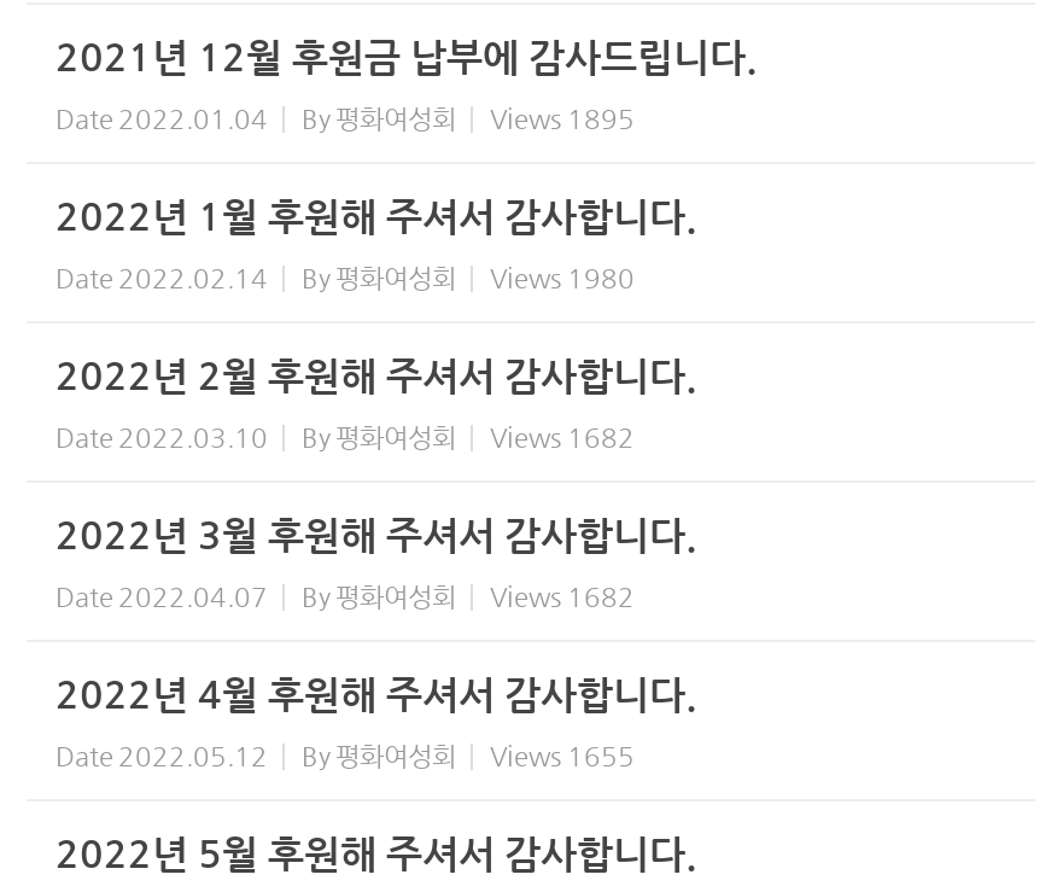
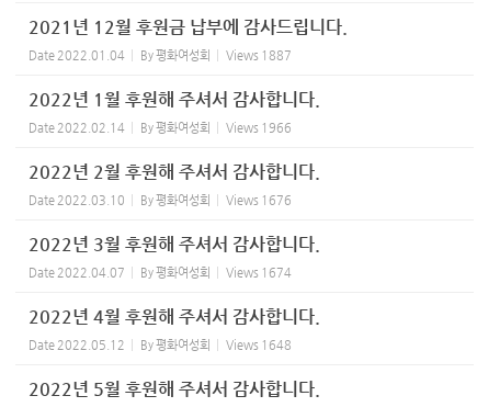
[56,104,635,135] Date 2022.01.04 By 평화여성회 Views 1895 -> [29,48,292,63] Date 2022.01.04 By 평화여성회 Views 1887
[56,263,635,295] Date 2022.02.14 By 평화여성회 Views 1980 -> [29,121,292,135] Date 2022.02.14 By 평화여성회 Views 1966
[56,422,635,454] Date 2022.03.10 By 평화여성회 Views 1682 -> [29,193,292,207] Date 2022.03.10 By 평화여성회 Views 1676
[56,582,635,613] Date 2022.04.07 By 평화여성회 Views 1682 -> [29,265,292,280] Date 2022.04.07 By 평화여성회 Views 1674
[56,741,635,773] Date 2022.05.12 By 평화여성회 Views 1655 -> [29,338,292,352] Date 2022.05.12 By 평화여성회 Views 1648

